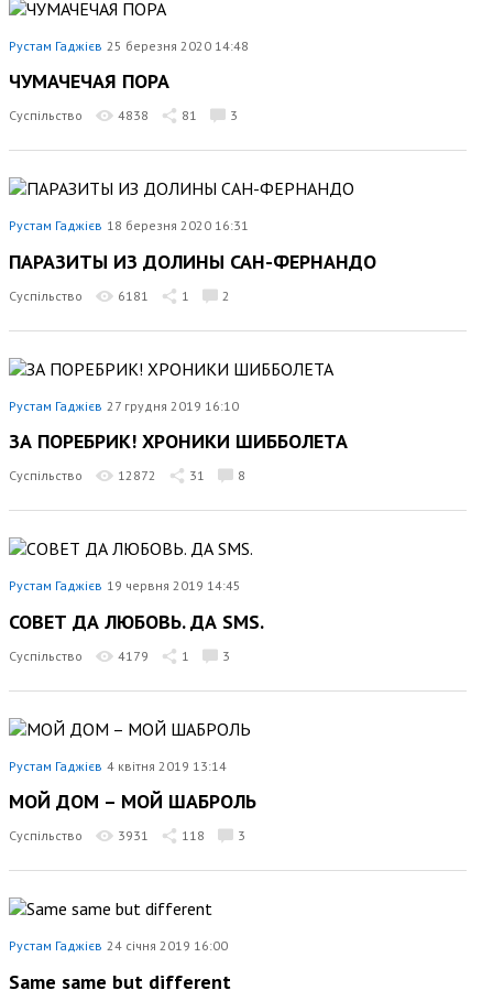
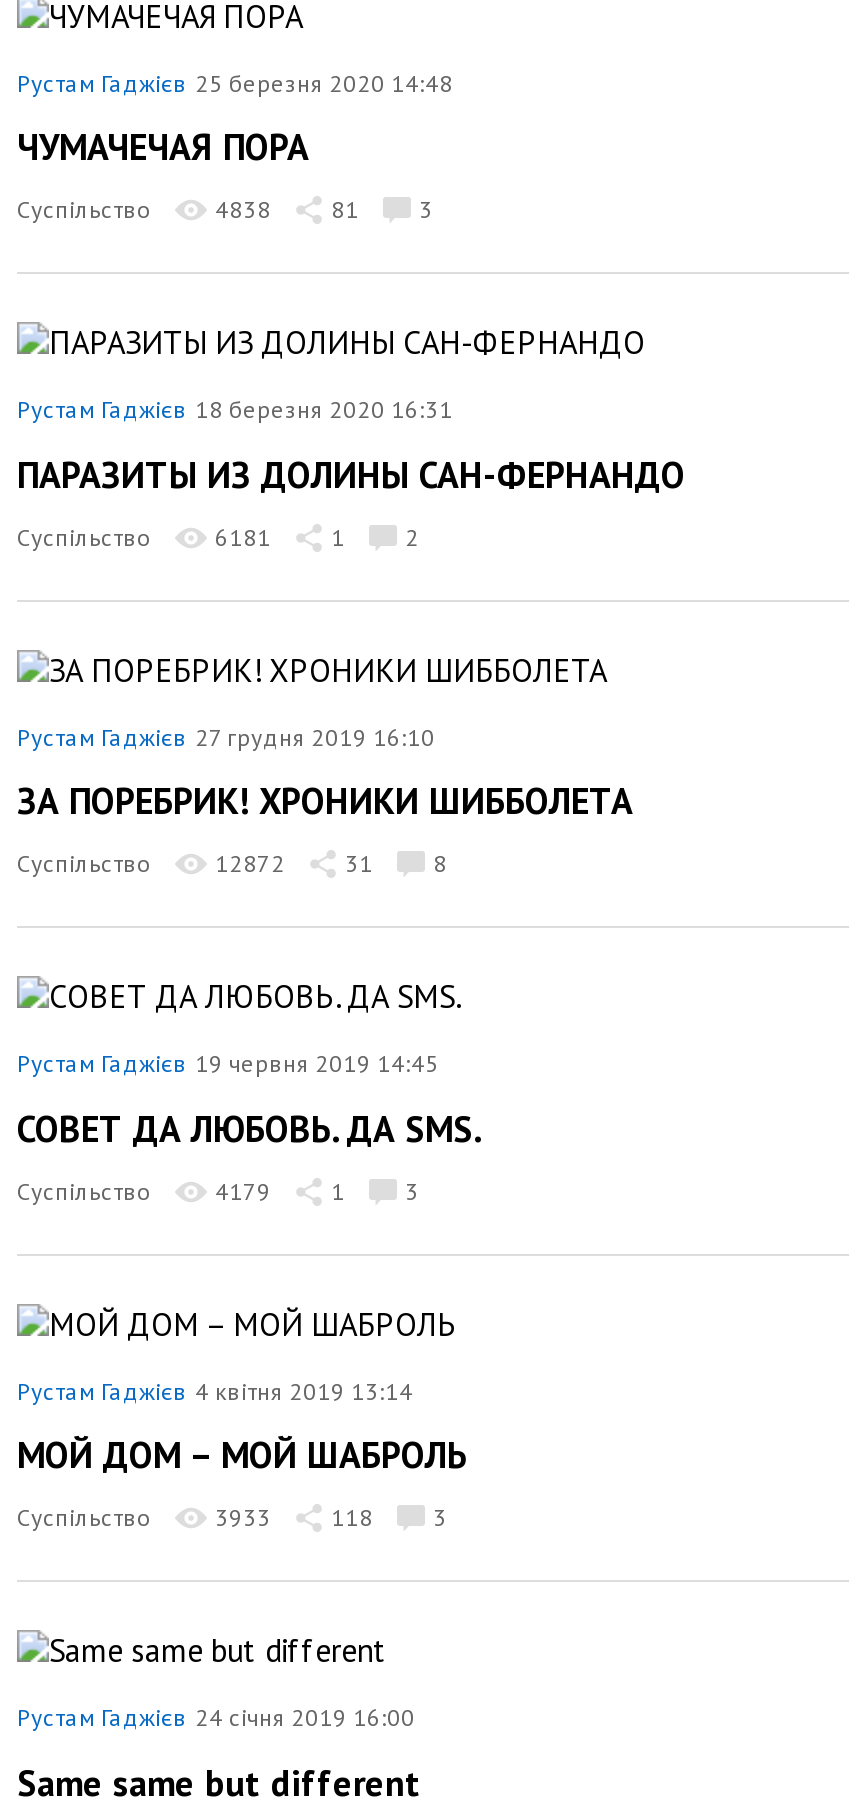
[118,827,245,844] 3931 118 3 -> [215,1502,447,1532] 3933 118 3

